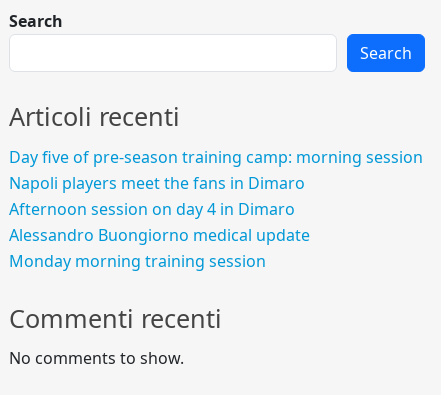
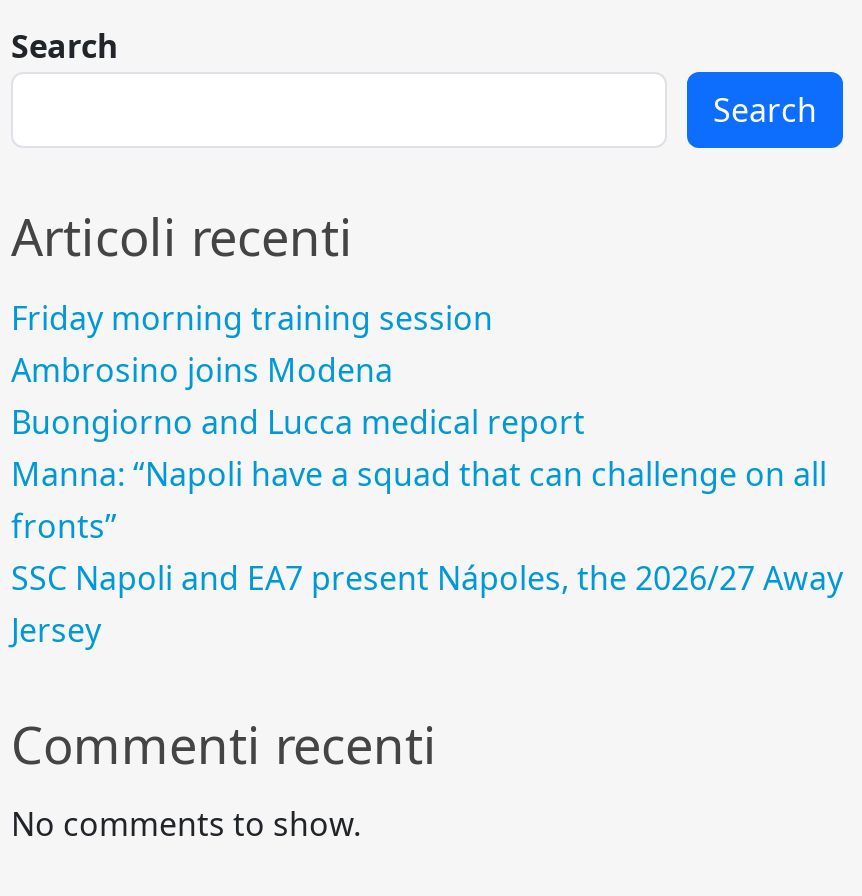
[9,146,423,272] Day five of pre-season training camp: morning session | Napoli players meet the fans in Dimaro | Afternoon session on day 4 in Dimaro | Alessandro Buongiorno medical update | Monday morning training session -> [11,295,843,651] Friday morning training session | Ambrosino joins Modena | Buongiorno and Lucca medical report | Manna: “Napoli have a squad that can challenge on all | fronts” | SSC Napoli and EA7 present Nápoles, the 2026/27 Away | Jersey

